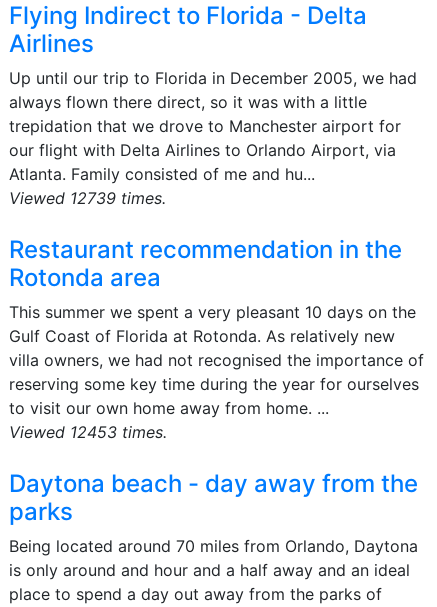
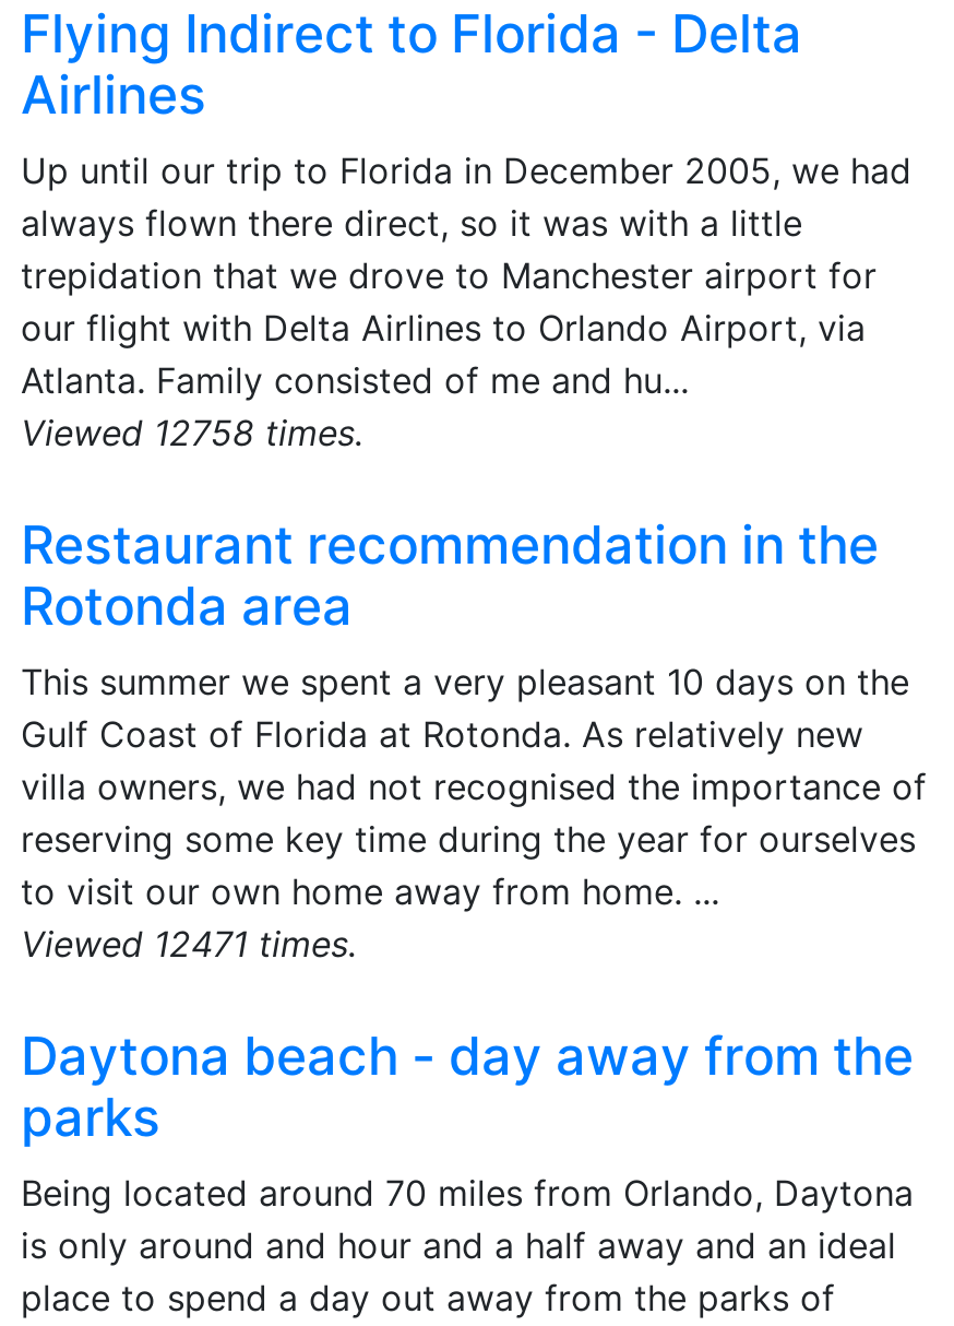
[9,188,166,208] Viewed 12739 times. -> [21,411,363,454] Viewed 12758 times.
[9,422,167,442] Viewed 12453 times. -> [21,922,357,966] Viewed 12471 times.

